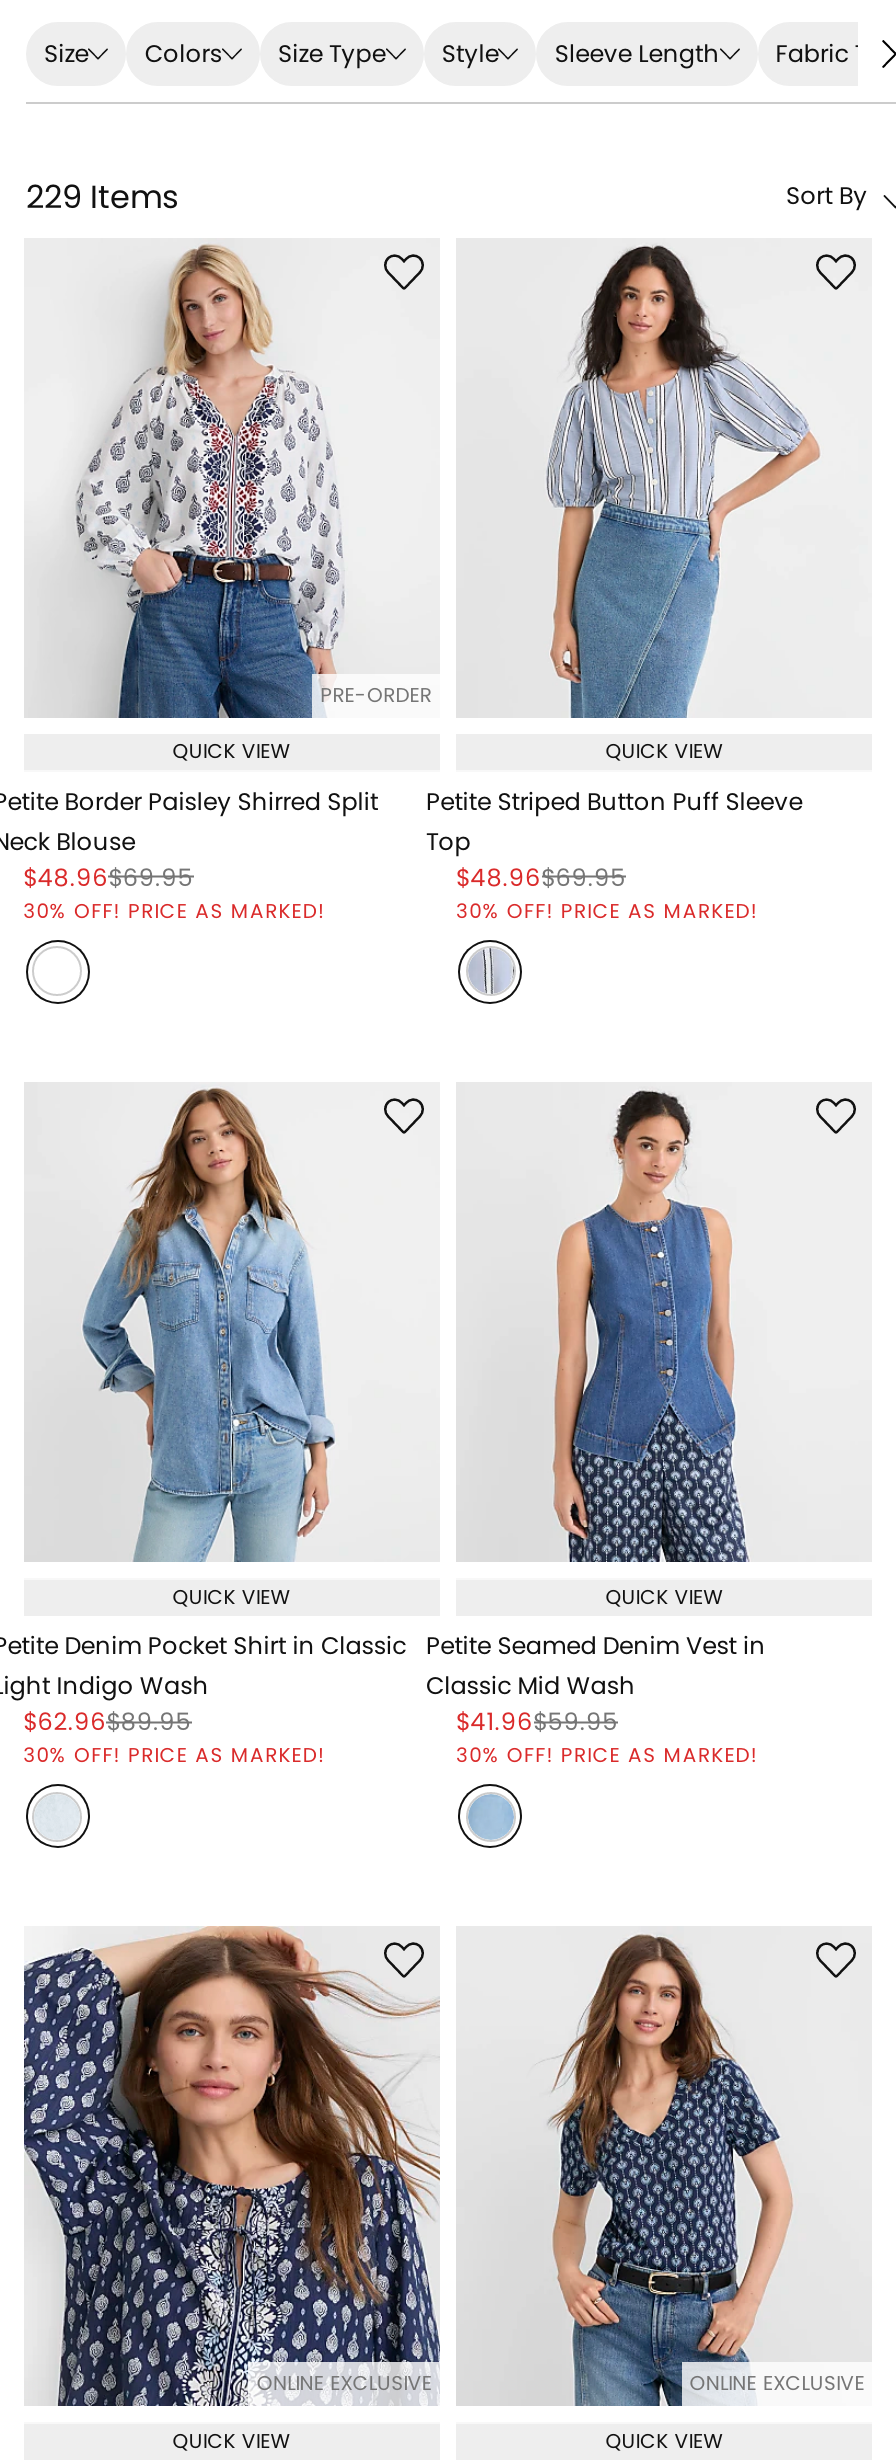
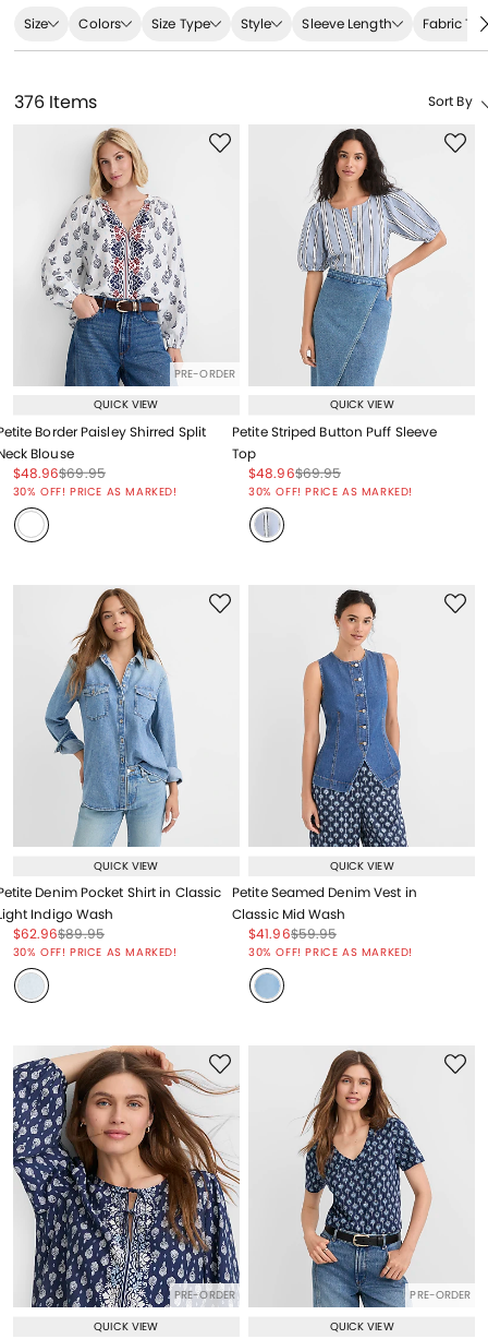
[26,173,178,219] 229 Items -> [14,89,97,114] 376 Items
[257,2369,432,2399] ONLINE EXCLUSIVE -> [174,1287,235,1303] PRE-ORDER
[690,2369,865,2399] ONLINE EXCLUSIVE -> [410,1287,471,1303] PRE-ORDER

